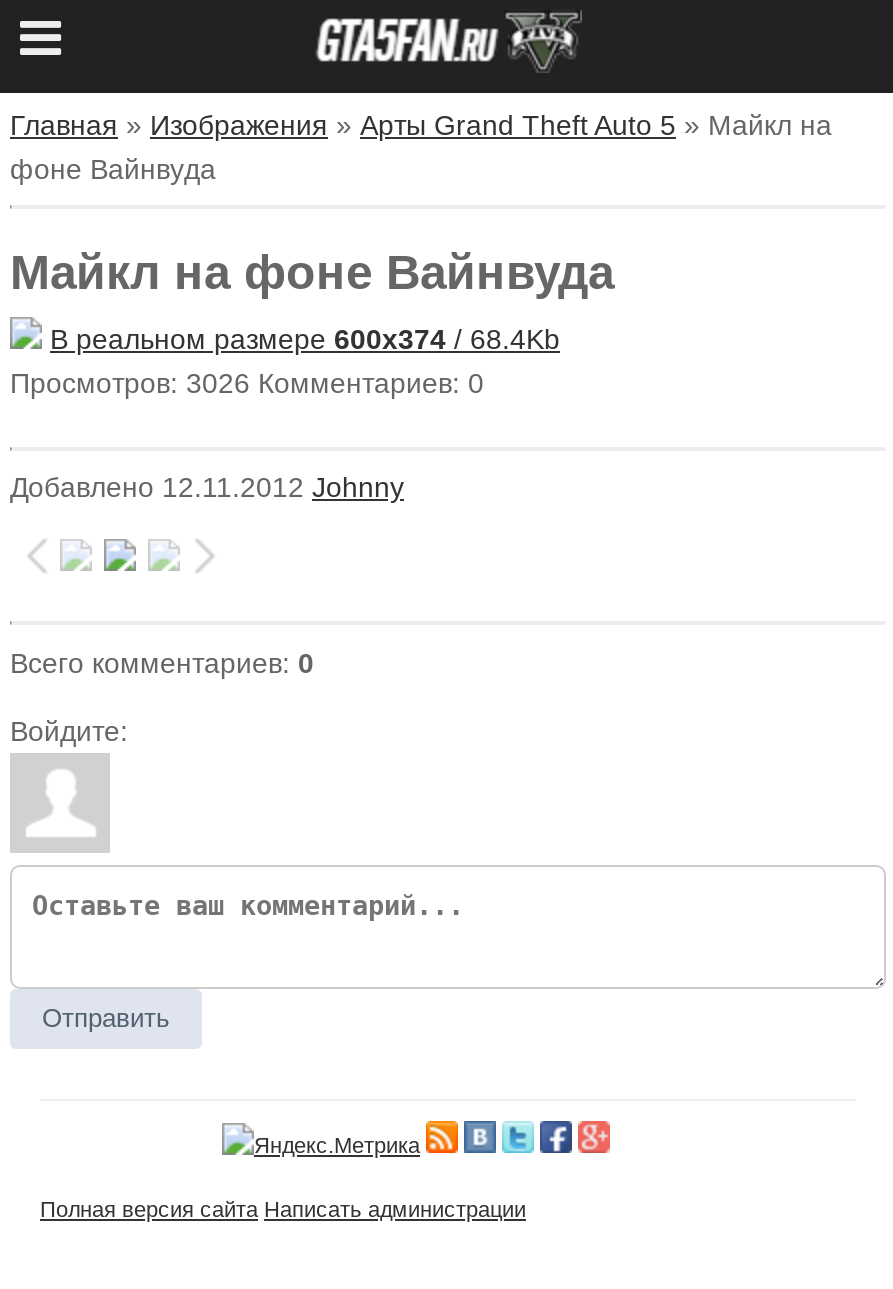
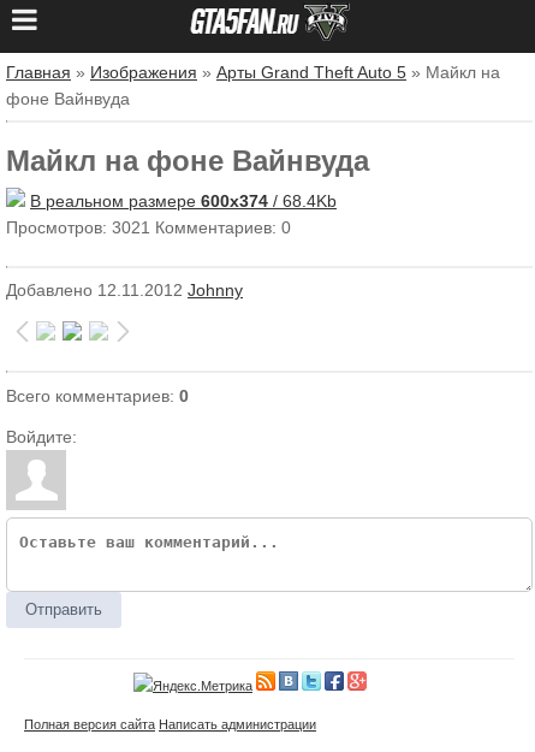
[10,367,484,399] Просмотров: 3026 Комментариев: 0 -> [6,218,291,237] Просмотров: 3021 Комментариев: 0

